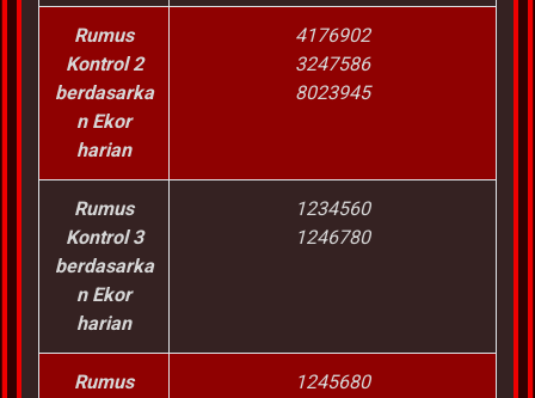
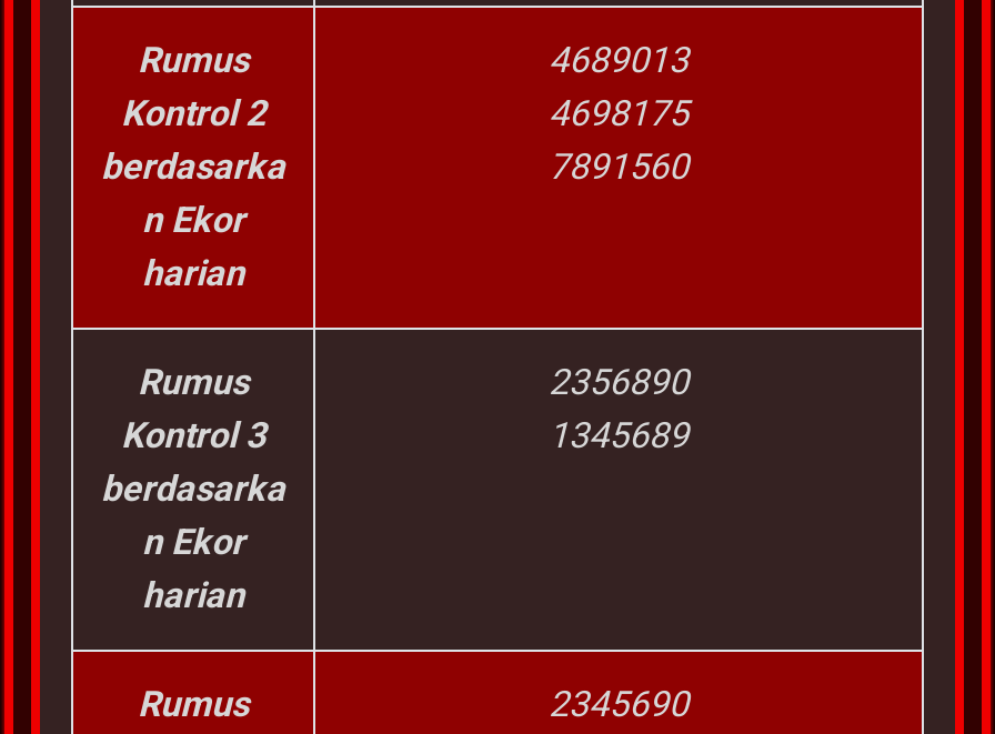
[295,24,370,47] 4176902 -> [549,39,689,81] 4689013
[295,53,370,75] 3247586 -> [549,92,689,134] 4698175
[295,81,370,104] 8023945 -> [549,145,689,188] 7891560
[295,197,370,220] 1234560 -> [549,361,689,403] 2356890
[295,226,370,249] 1246780 -> [549,414,689,456] 1345689
[295,371,370,393] 1245680 -> [549,683,689,725] 2345690

